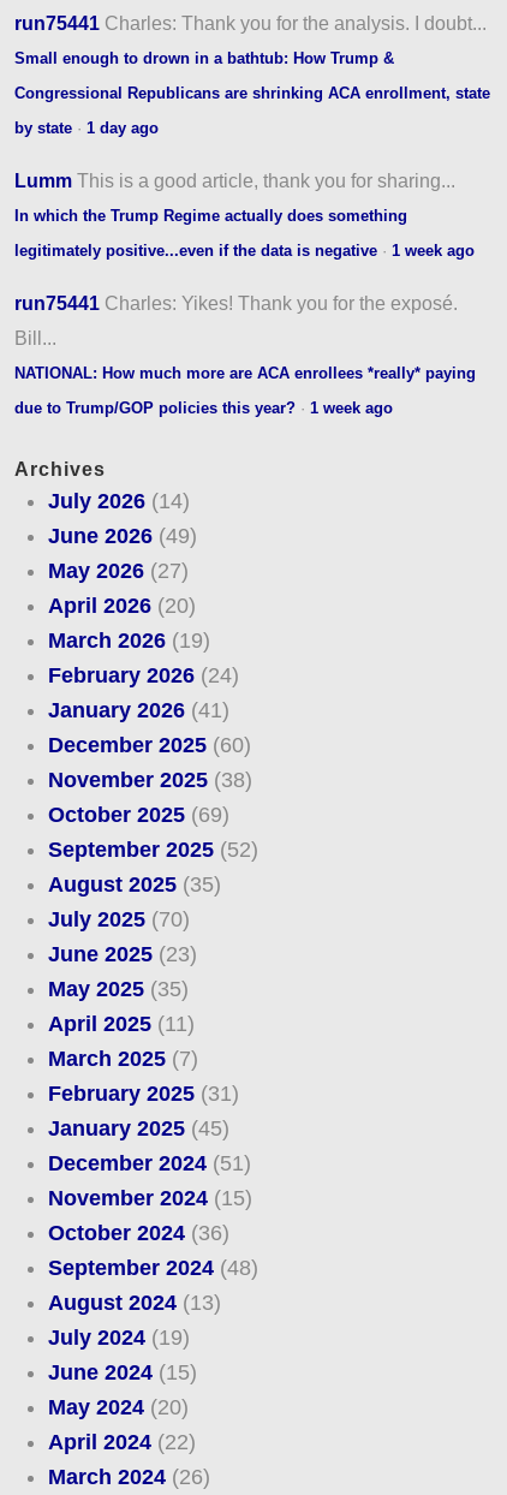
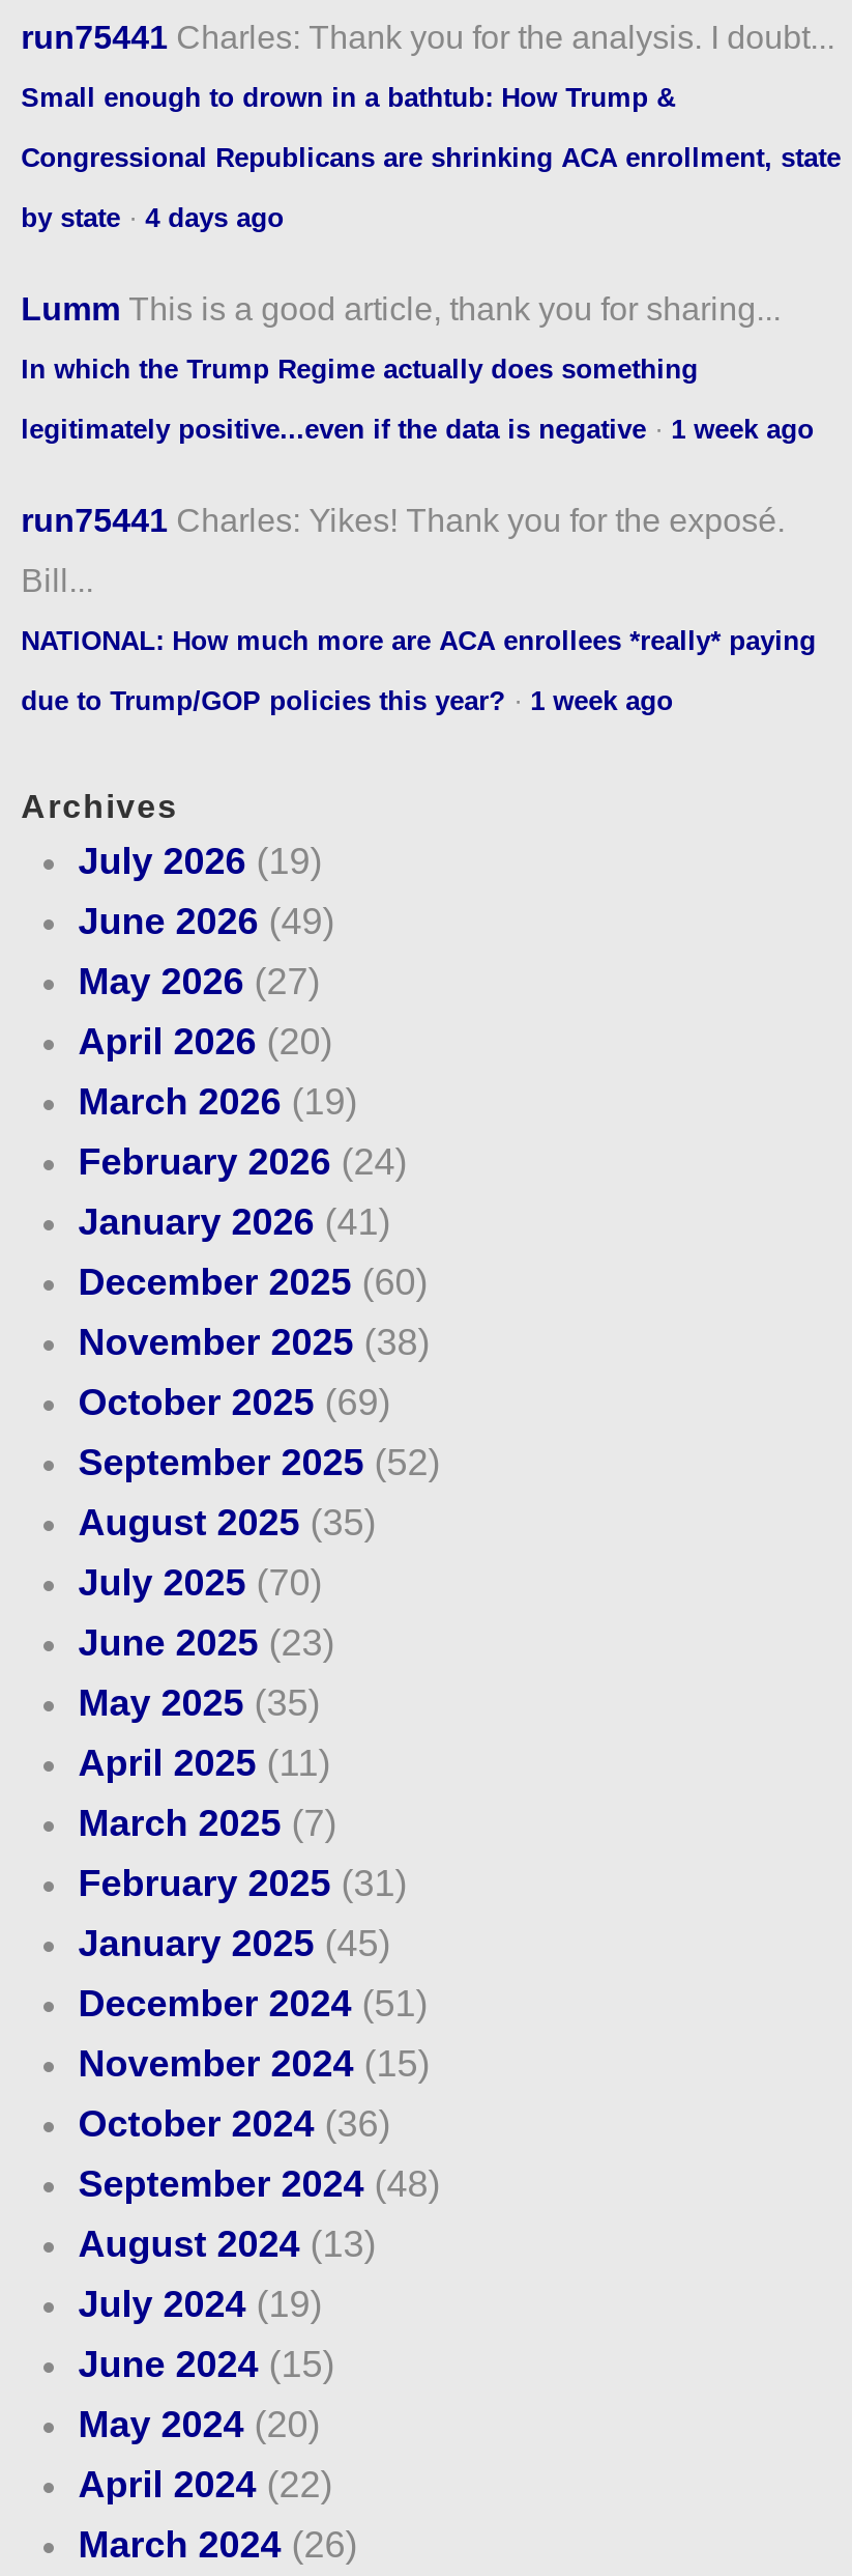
[15,119,159,137] by state · 1 day ago -> [21,202,284,233] by state · 4 days ago
[48,489,190,513] July 2026 (14) -> [78,841,323,882] July 2026 (19)

